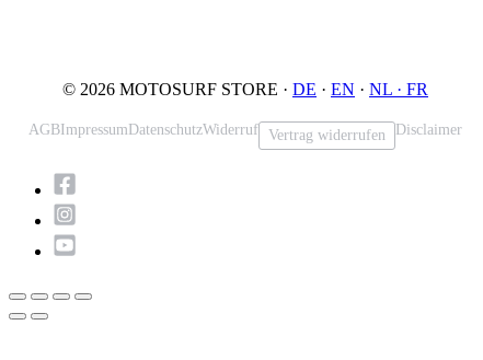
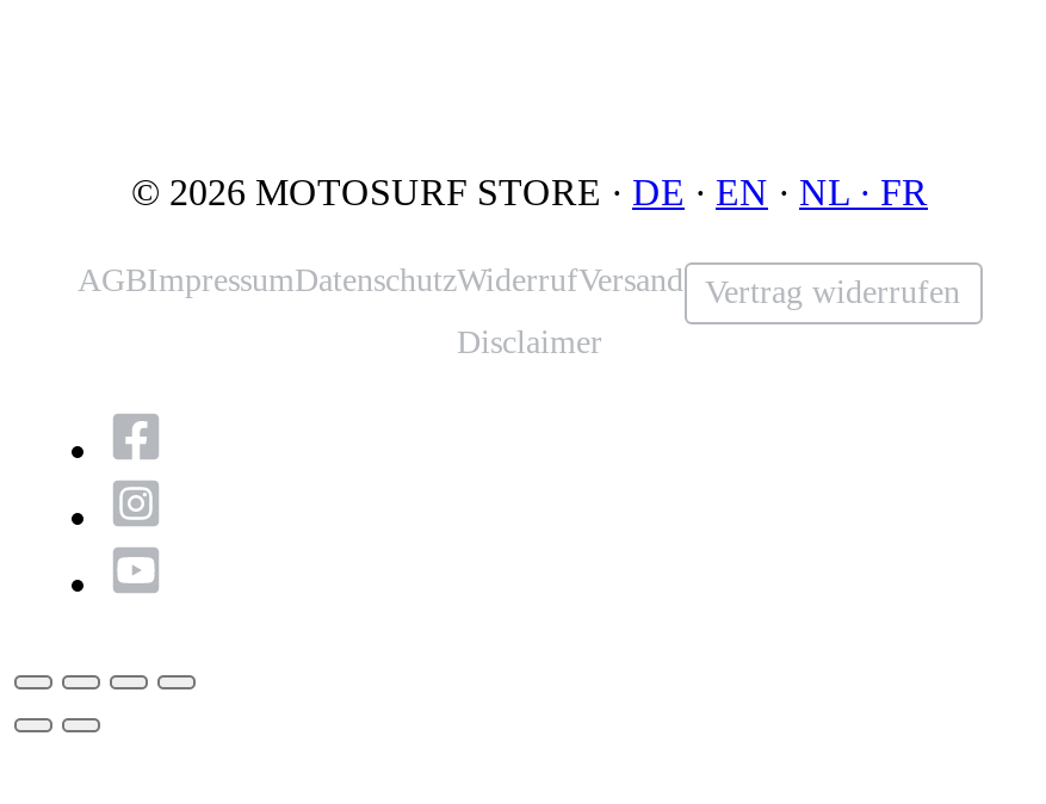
[28,122,462,144] AGBImpressumDatenschutzWiderruf Vertrag widerrufen Disclaimer -> [78,263,960,361] AGBImpressumDatenschutzWiderrufVersand Vertrag widerrufen | Disclaimer

